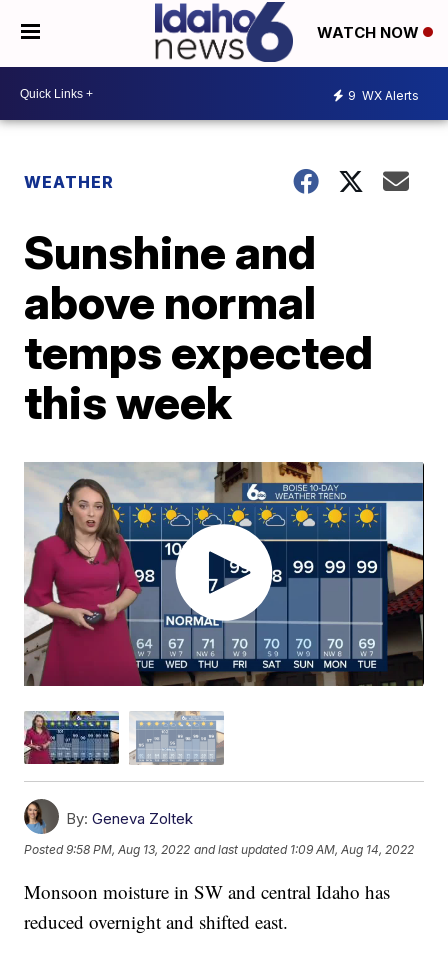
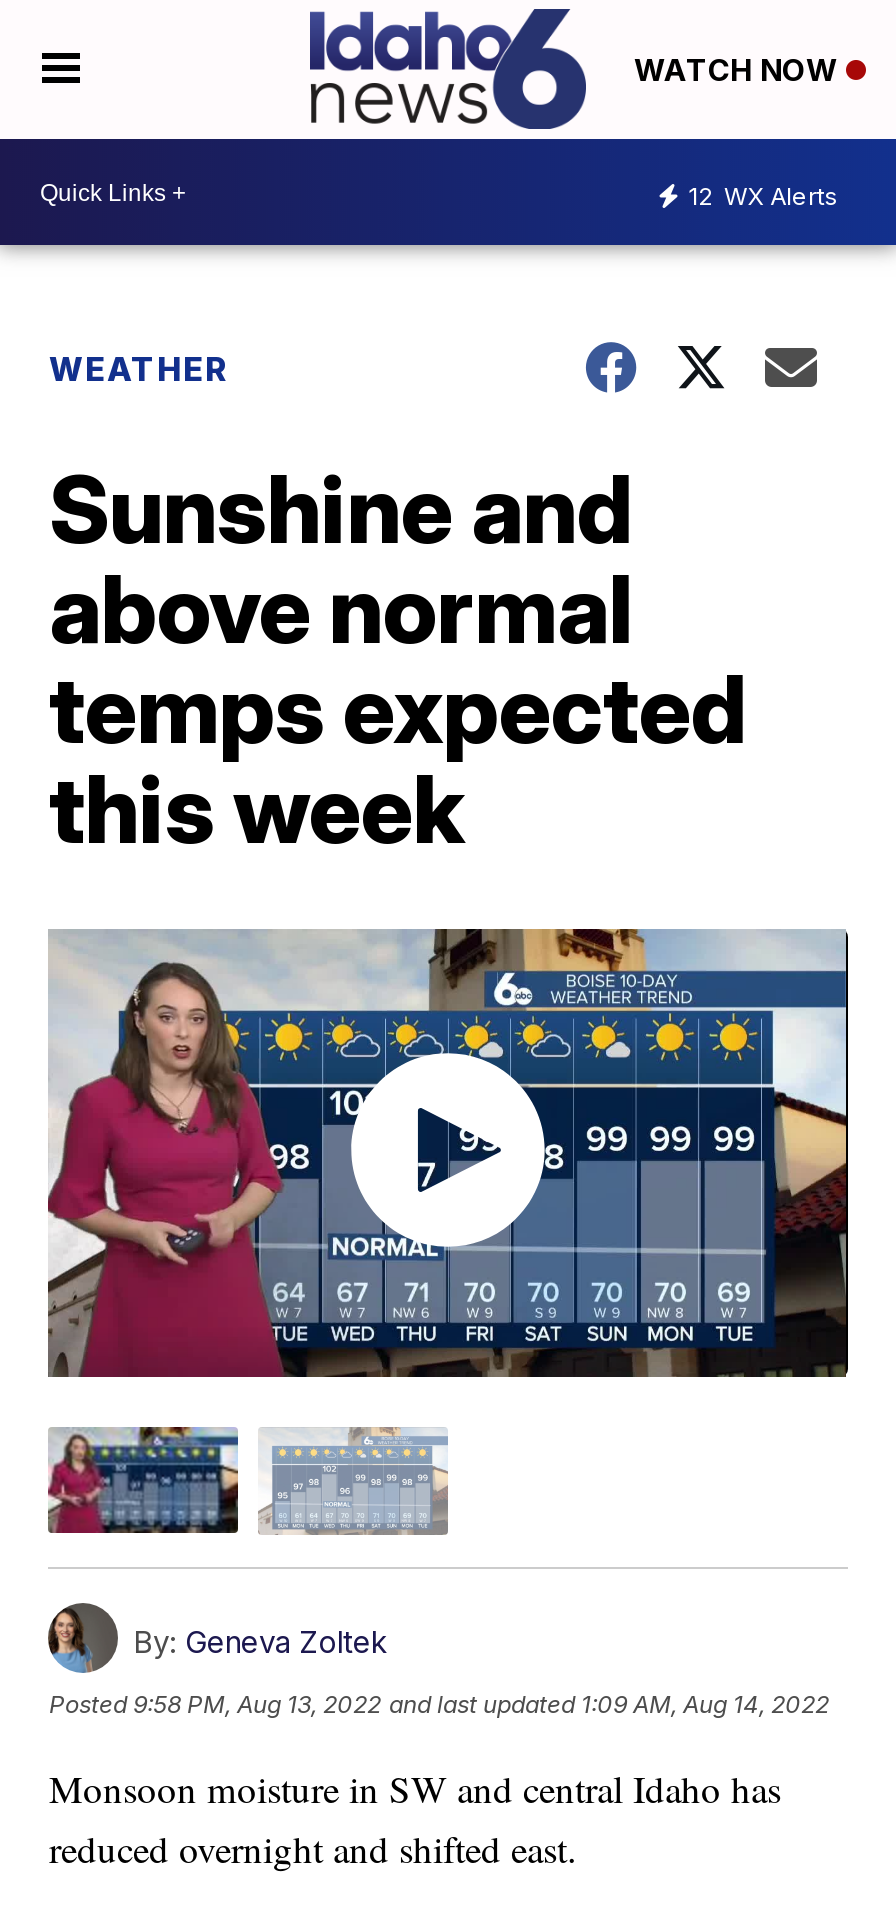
[348,87,419,102] 9 WX Alerts -> [688,180,838,210] 12 WX Alerts

